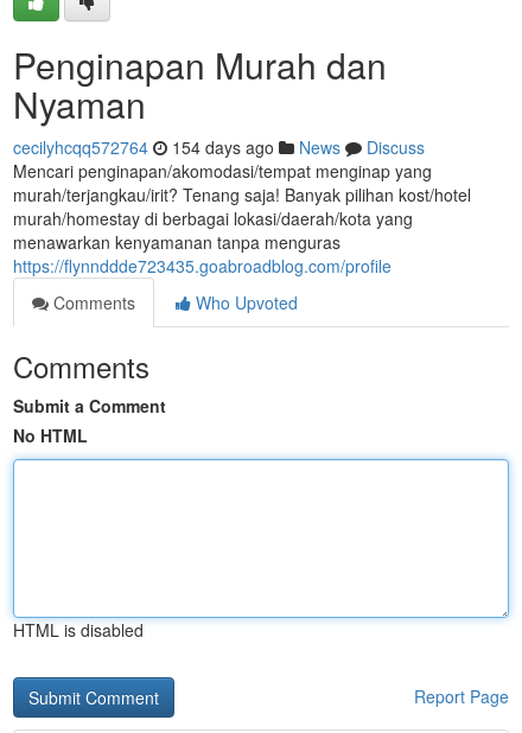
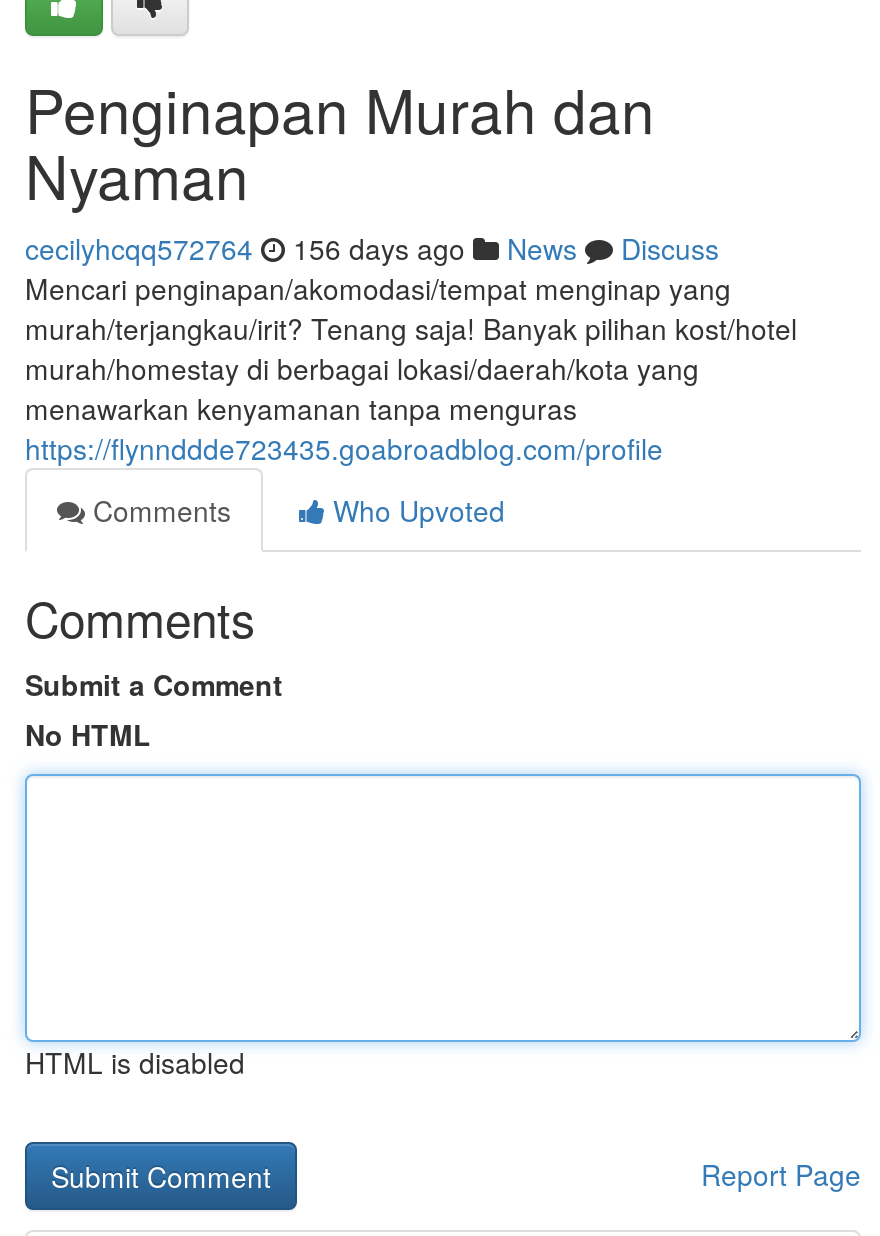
[13,135,425,159] cecilyhcqq572764 154 days ago News Discuss -> [25,228,719,268] cecilyhcqq572764 156 days ago News Discuss

